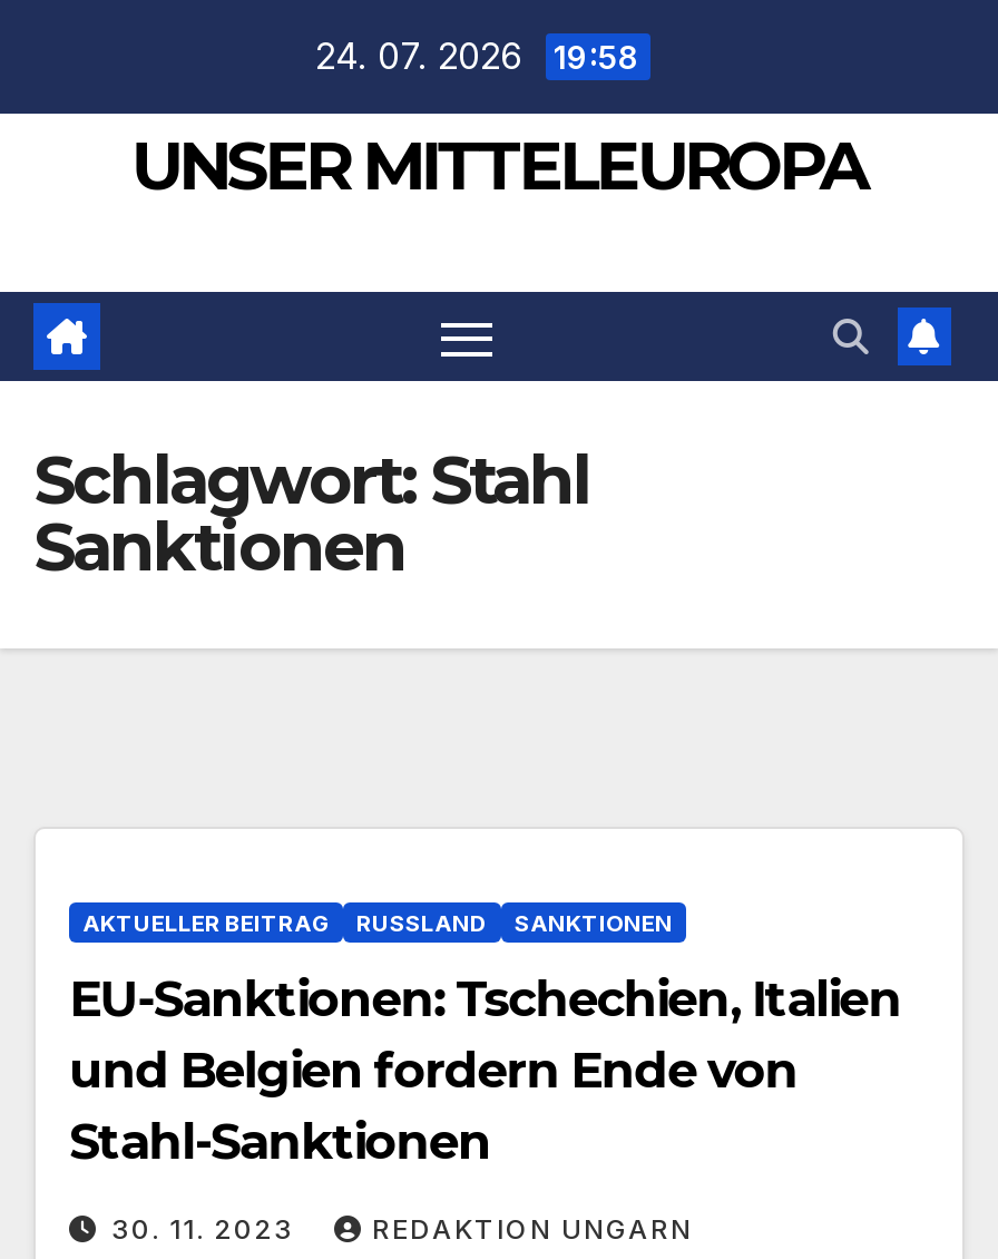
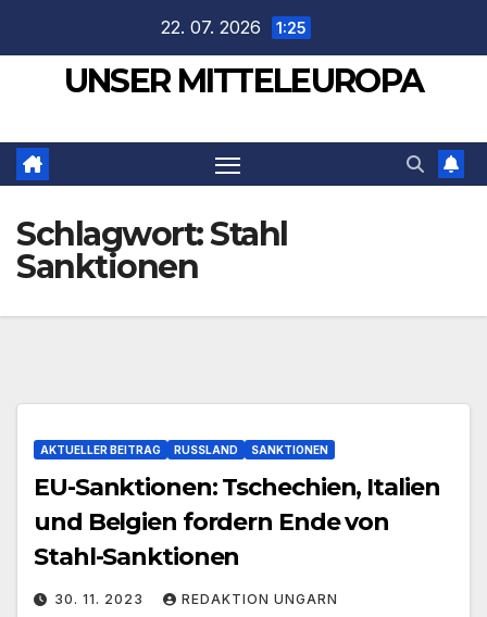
[315,33,640,78] 24. 07. 2026 19:58 -> [160,16,306,38] 22. 07. 2026 1:25

